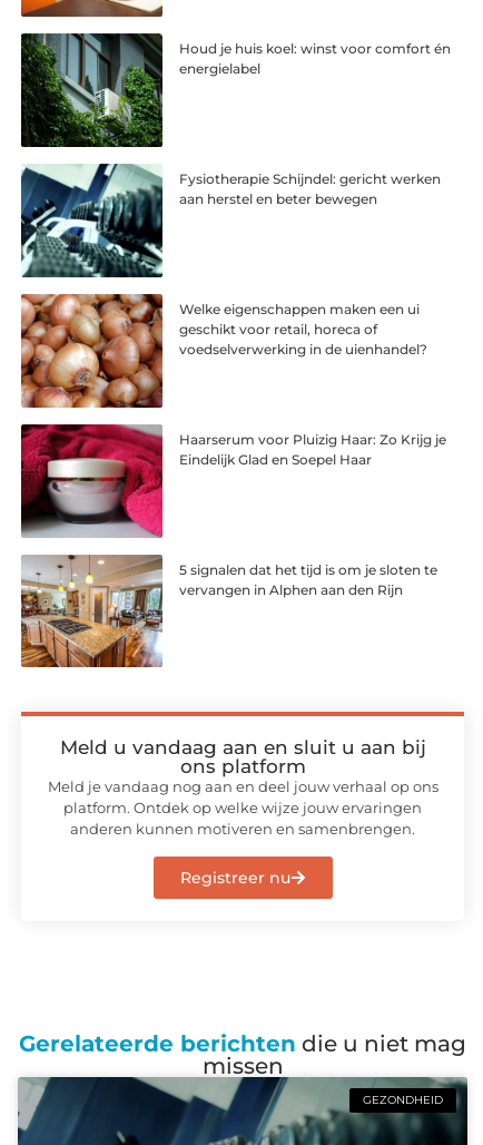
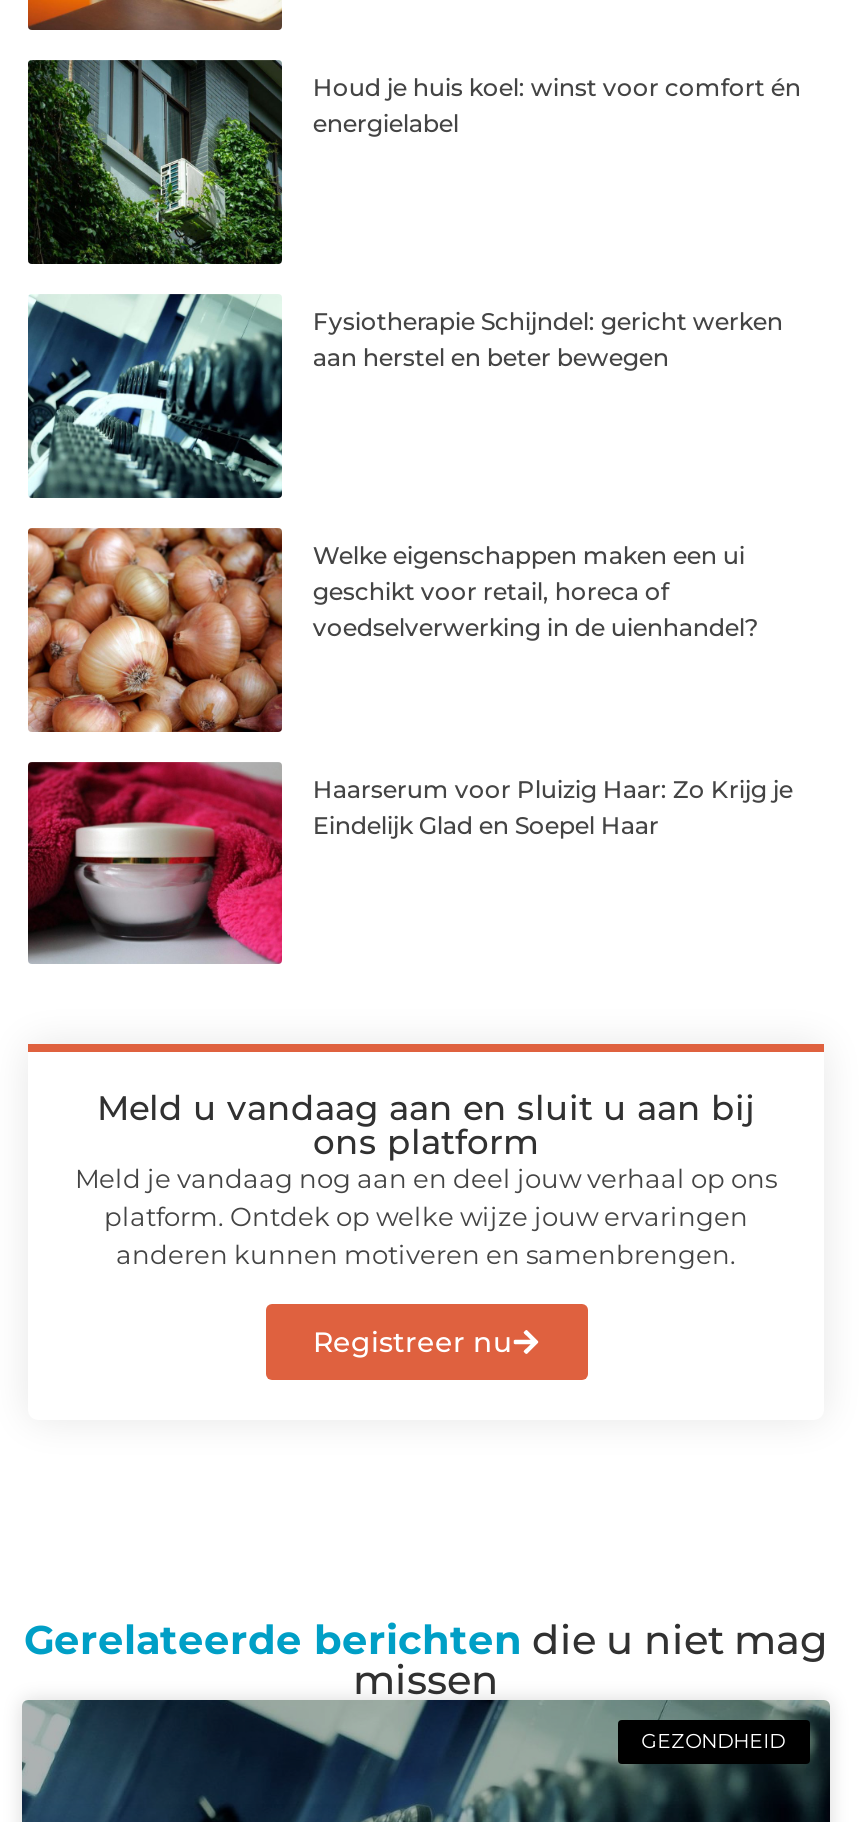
[20,555,438,668] [image] | 5 signalen dat het tijd is om je sloten te | vervangen in Alphen aan den Rijn -> none

